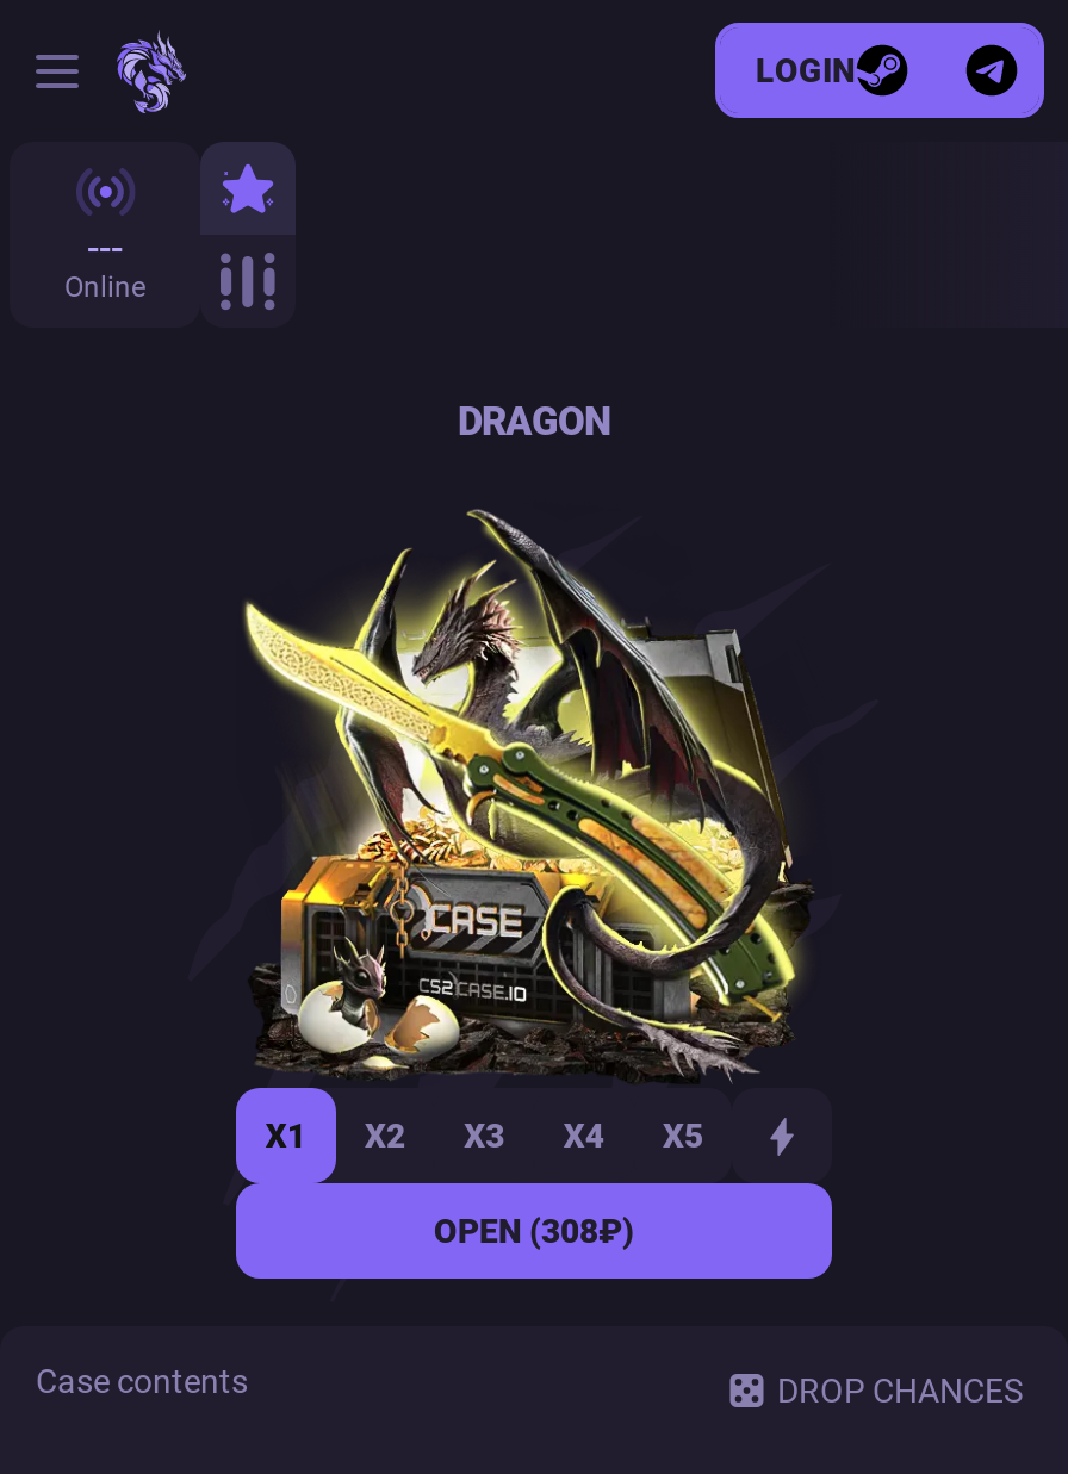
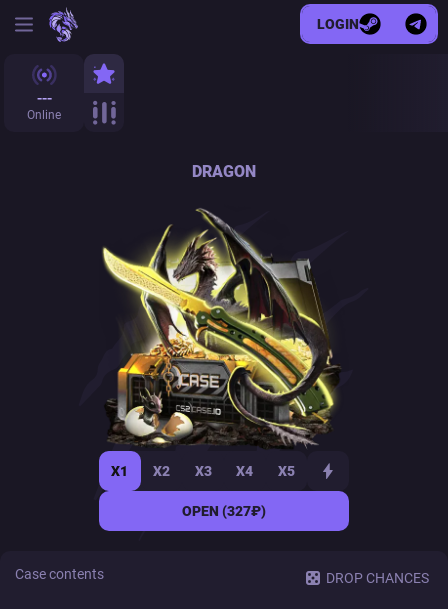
[434,1212,634,1250] OPEN (308₽) -> [182,503,266,519] OPEN (327₽)

